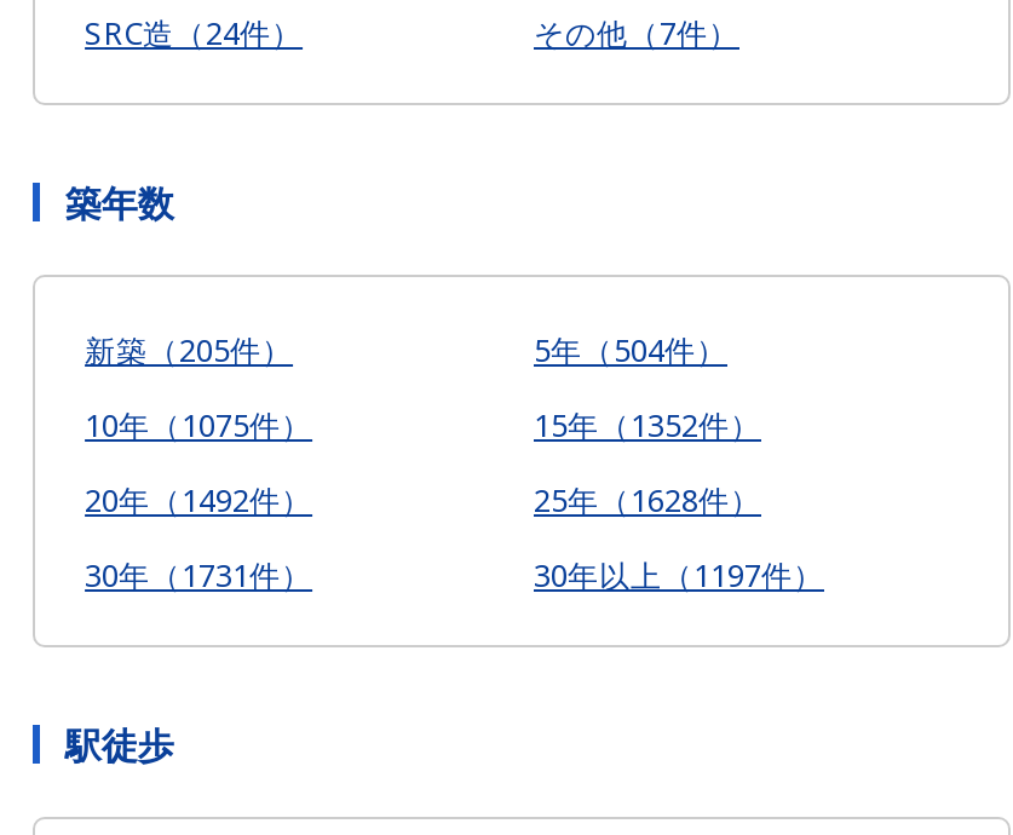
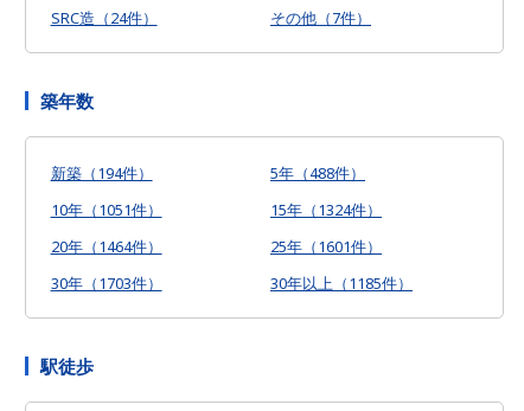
[85,330,293,372] 新築（205件） -> [50,163,152,184] 新築（194件）
[534,330,727,372] 5年（504件） -> [270,163,365,184] 5年（488件）
[85,405,312,447] 10年（1075件） -> [50,200,162,220] 10年（1051件）
[534,405,761,447] 15年（1352件） -> [270,200,382,220] 15年（1324件）
[85,480,312,522] 20年（1492件） -> [50,237,162,257] 20年（1464件）
[534,480,761,522] 25年（1628件） -> [270,237,382,257] 25年（1601件）
[85,555,312,597] 30年（1731件） -> [50,274,162,294] 30年（1703件）
[534,555,824,597] 30年以上（1197件） -> [270,274,413,294] 30年以上（1185件）

